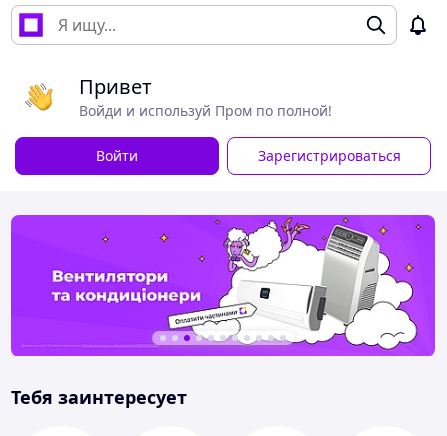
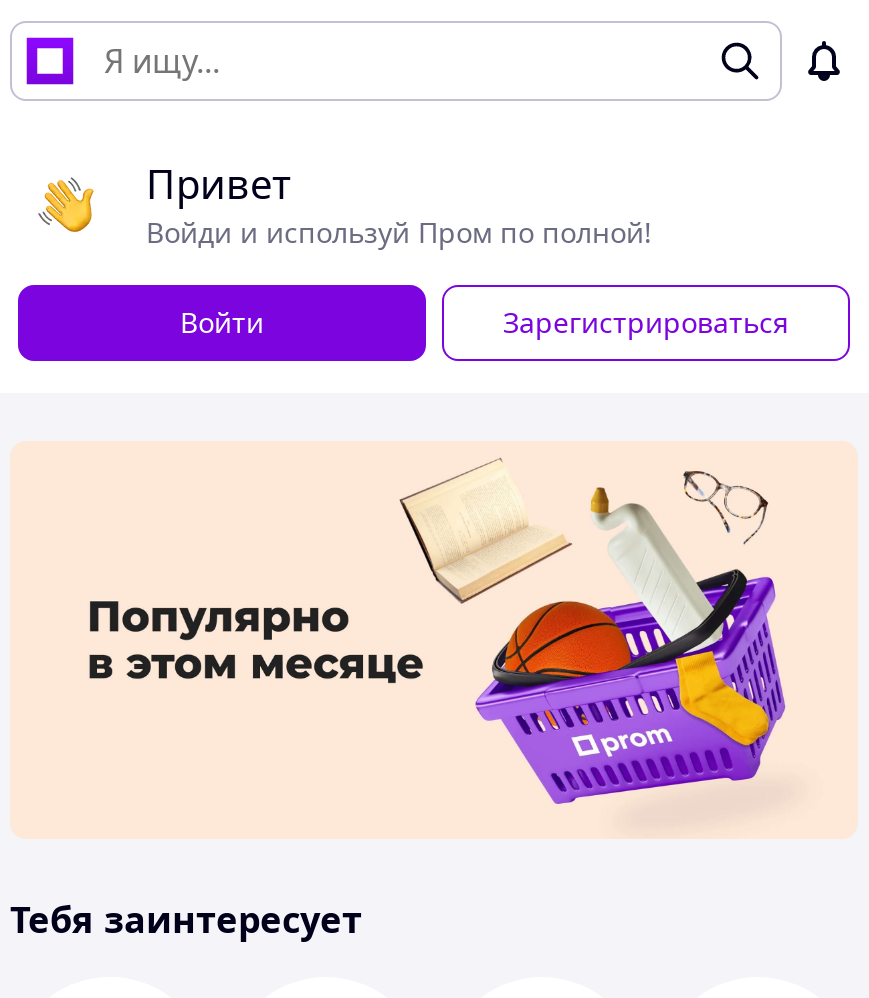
[10,214,436,357] [image] -> [10,441,858,837] [image]

